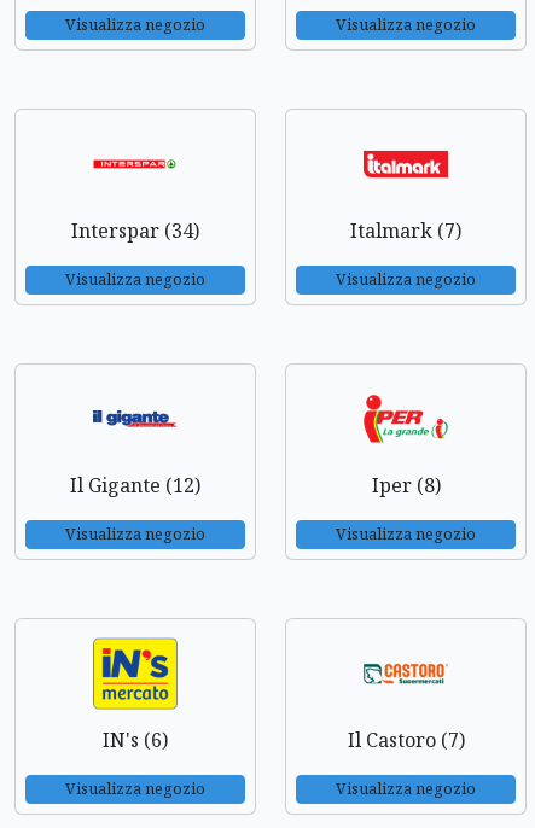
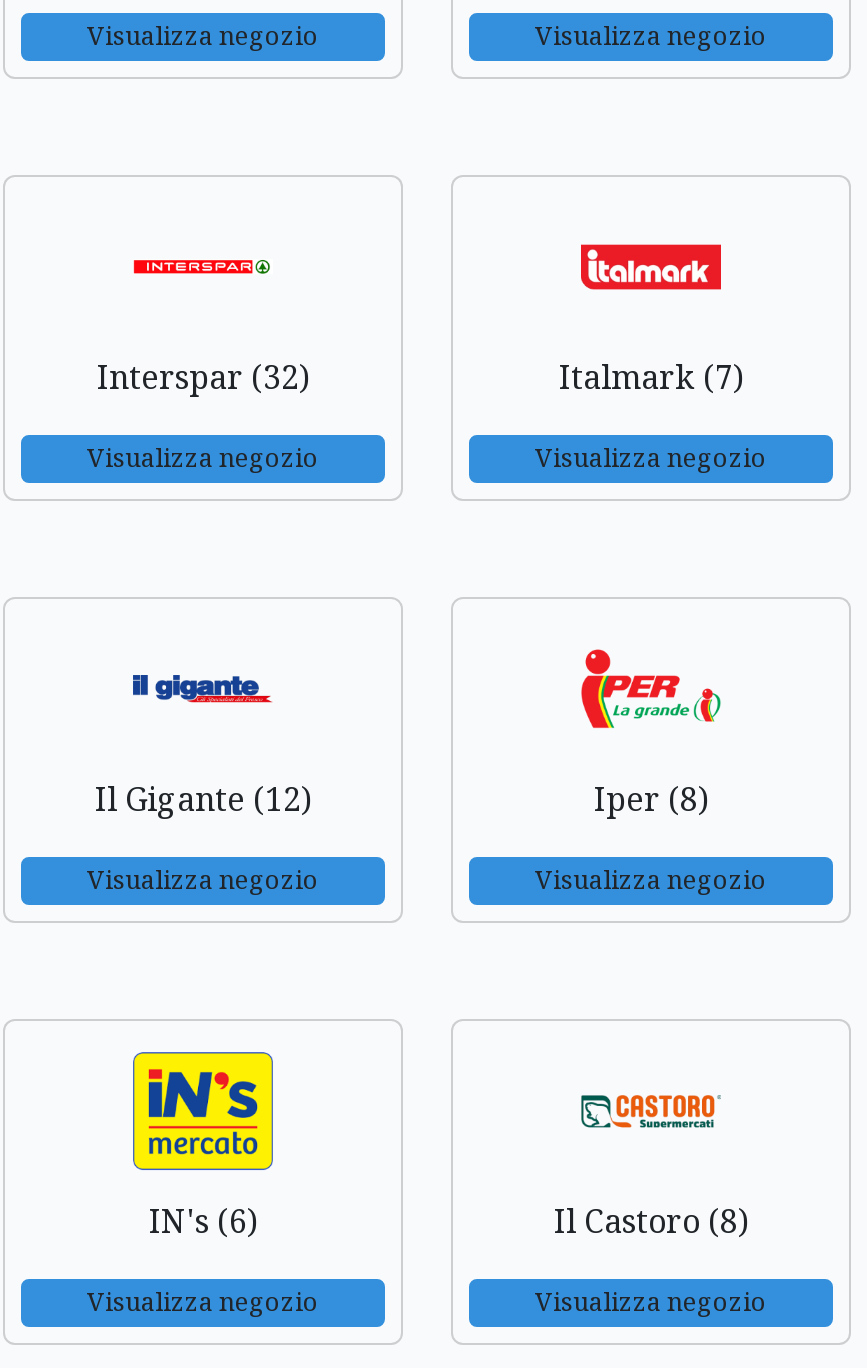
[71,217,199,244] Interspar (34) -> [97,355,309,399] Interspar (32)
[347,727,464,753] Il Castoro (7) -> [554,1199,748,1243] Il Castoro (8)

